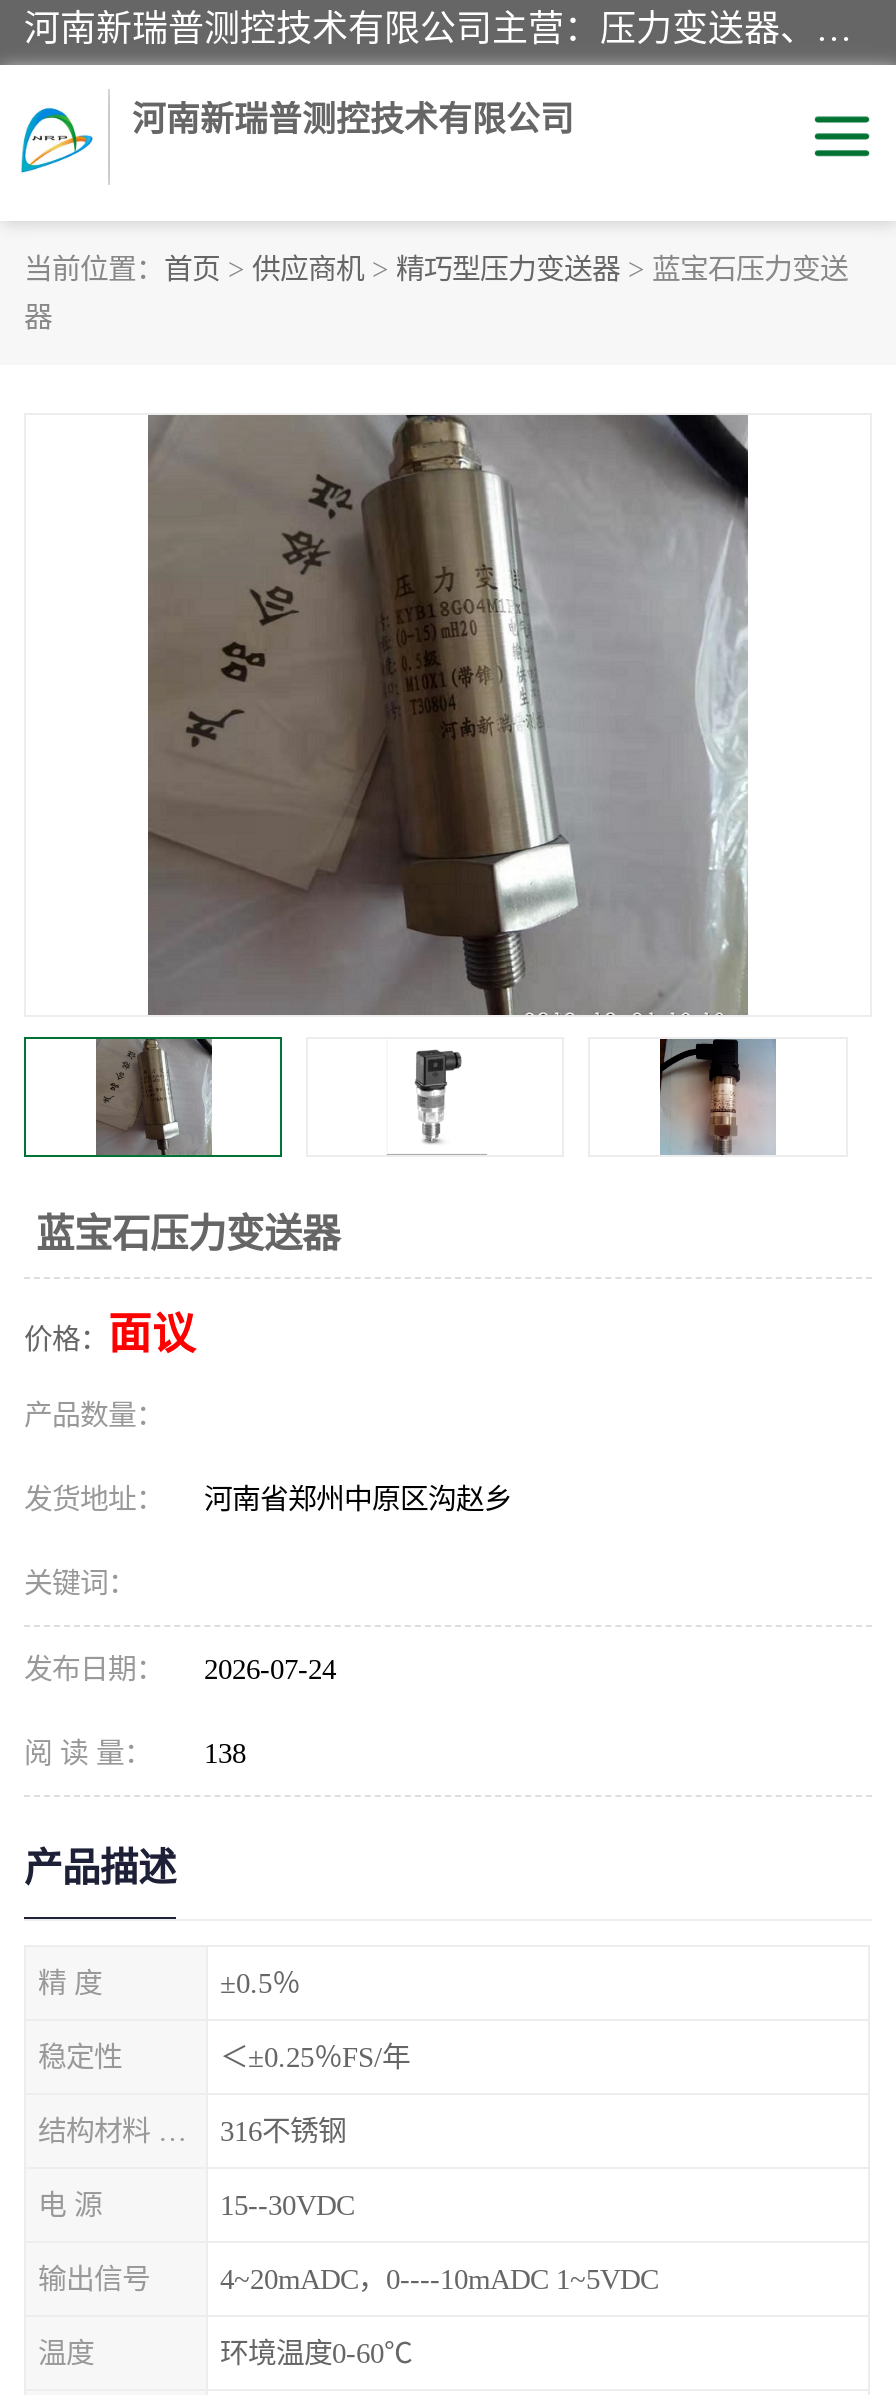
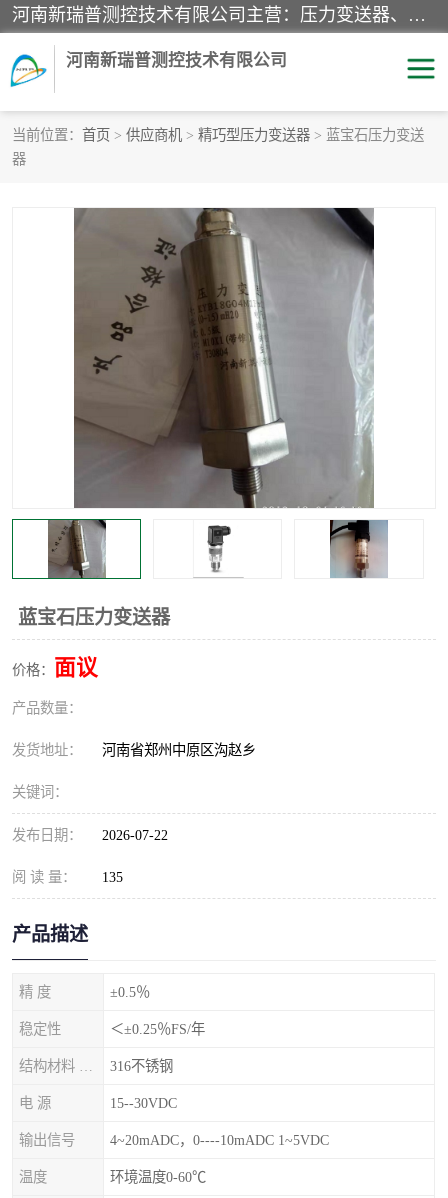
[24,1653,336,1685] 发布日期： 2026-07-24 -> [12,827,168,843] 发布日期： 2026-07-22
[24,1737,246,1769] 阅 读 量： 138 -> [12,869,123,885] 阅 读 量： 135

